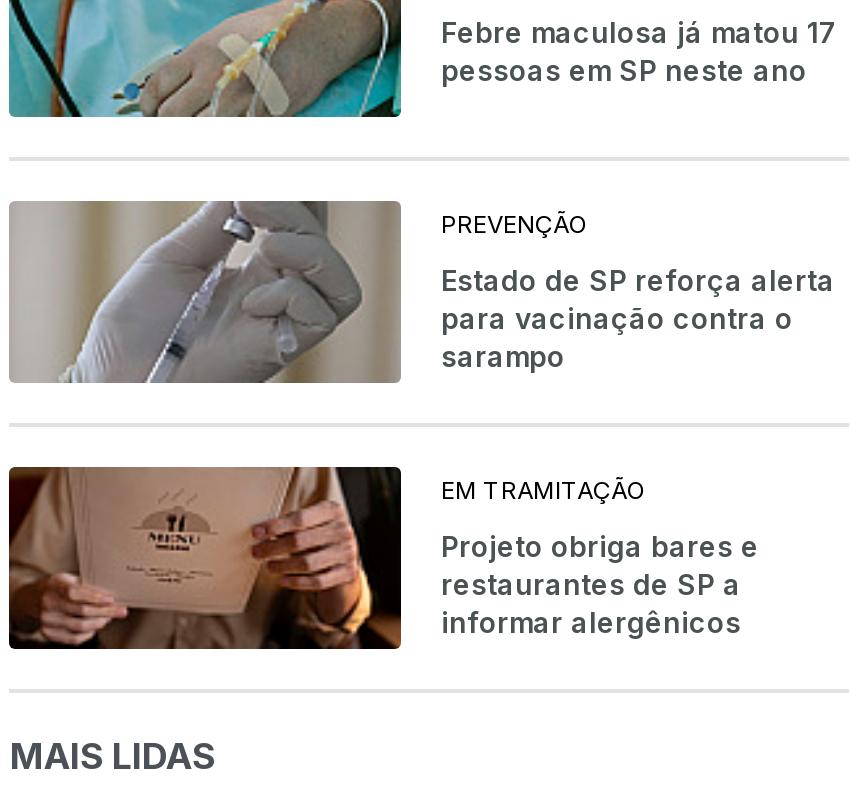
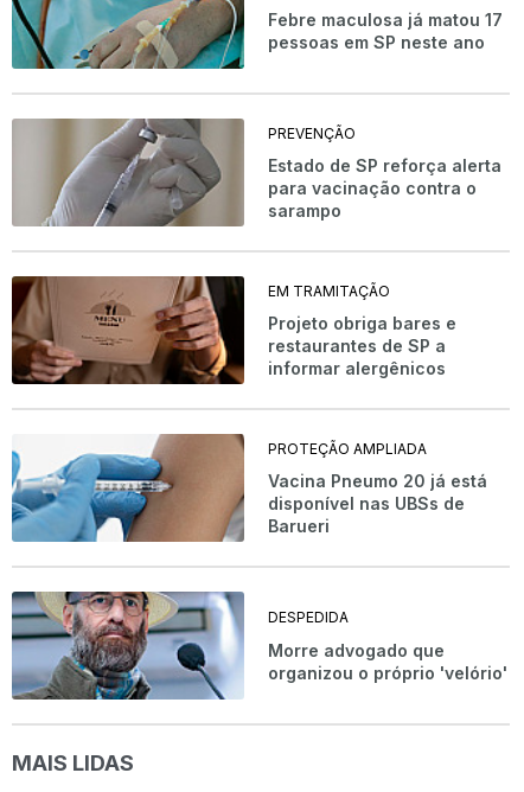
none -> [11,434,487,543] [image] | PROTEÇÃO AMPLIADA | Vacina Pneumo 20 já está | disponível nas UBSs de | Barueri
none -> [11,590,507,701] [image] | DESPEDIDA | Morre advogado que | organizou o próprio 'velório'

